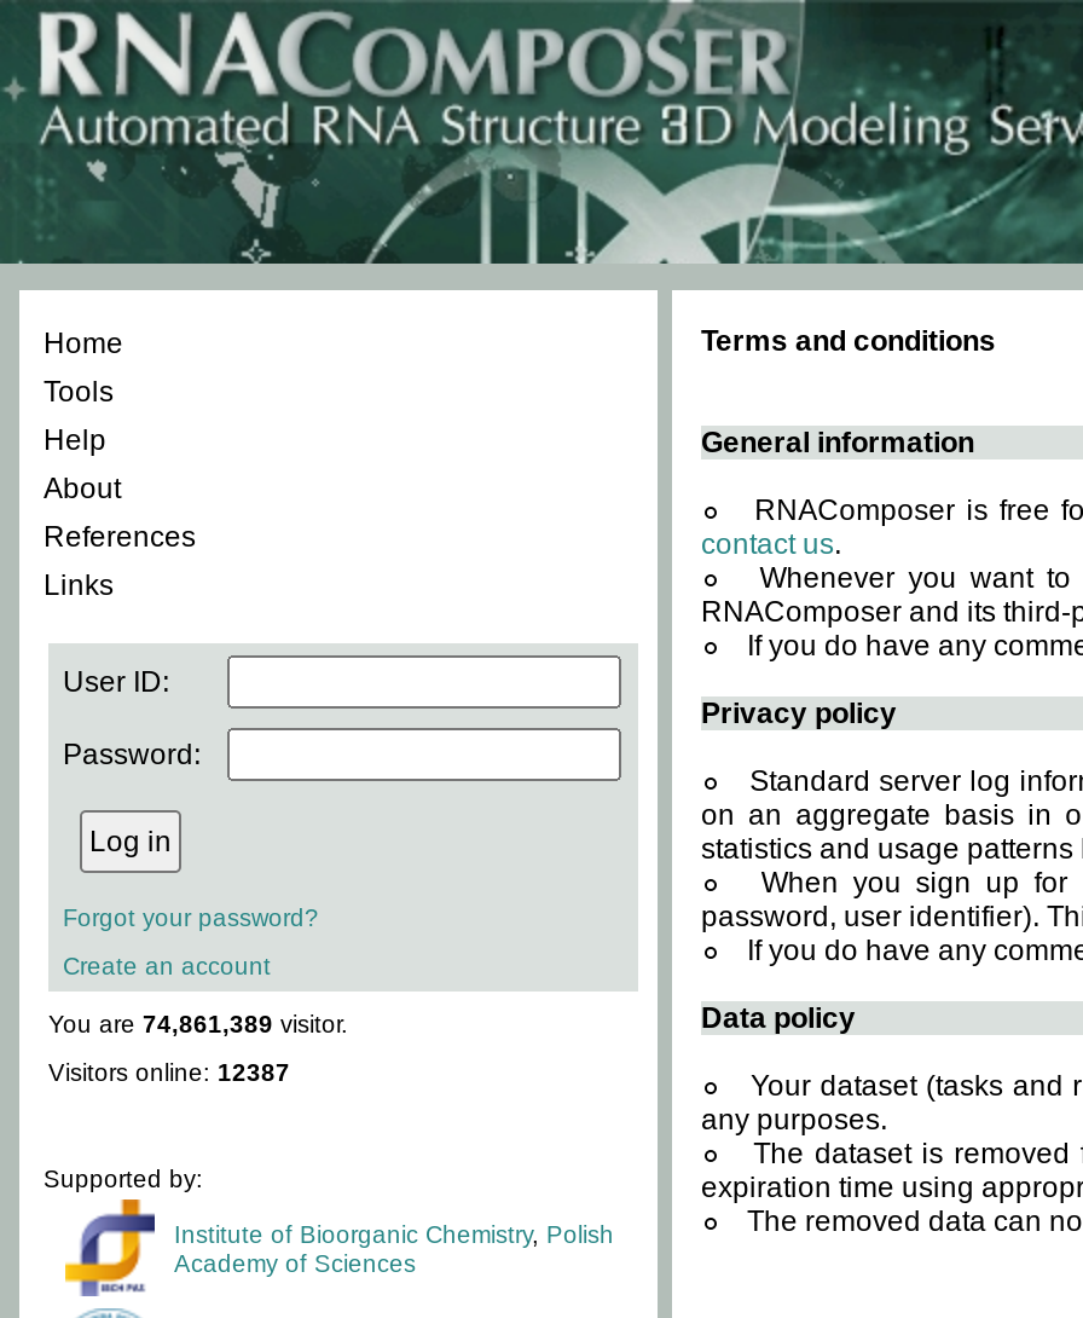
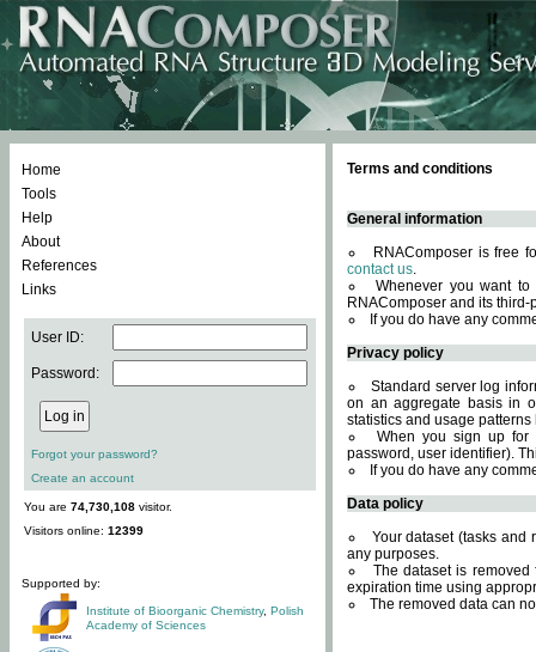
[48,1011,348,1037] You are 74,861,389 visitor. -> [24,500,172,513] You are 74,730,108 visitor.
[48,1059,290,1086] Visitors online: 12387 -> [24,524,144,537] Visitors online: 12399

